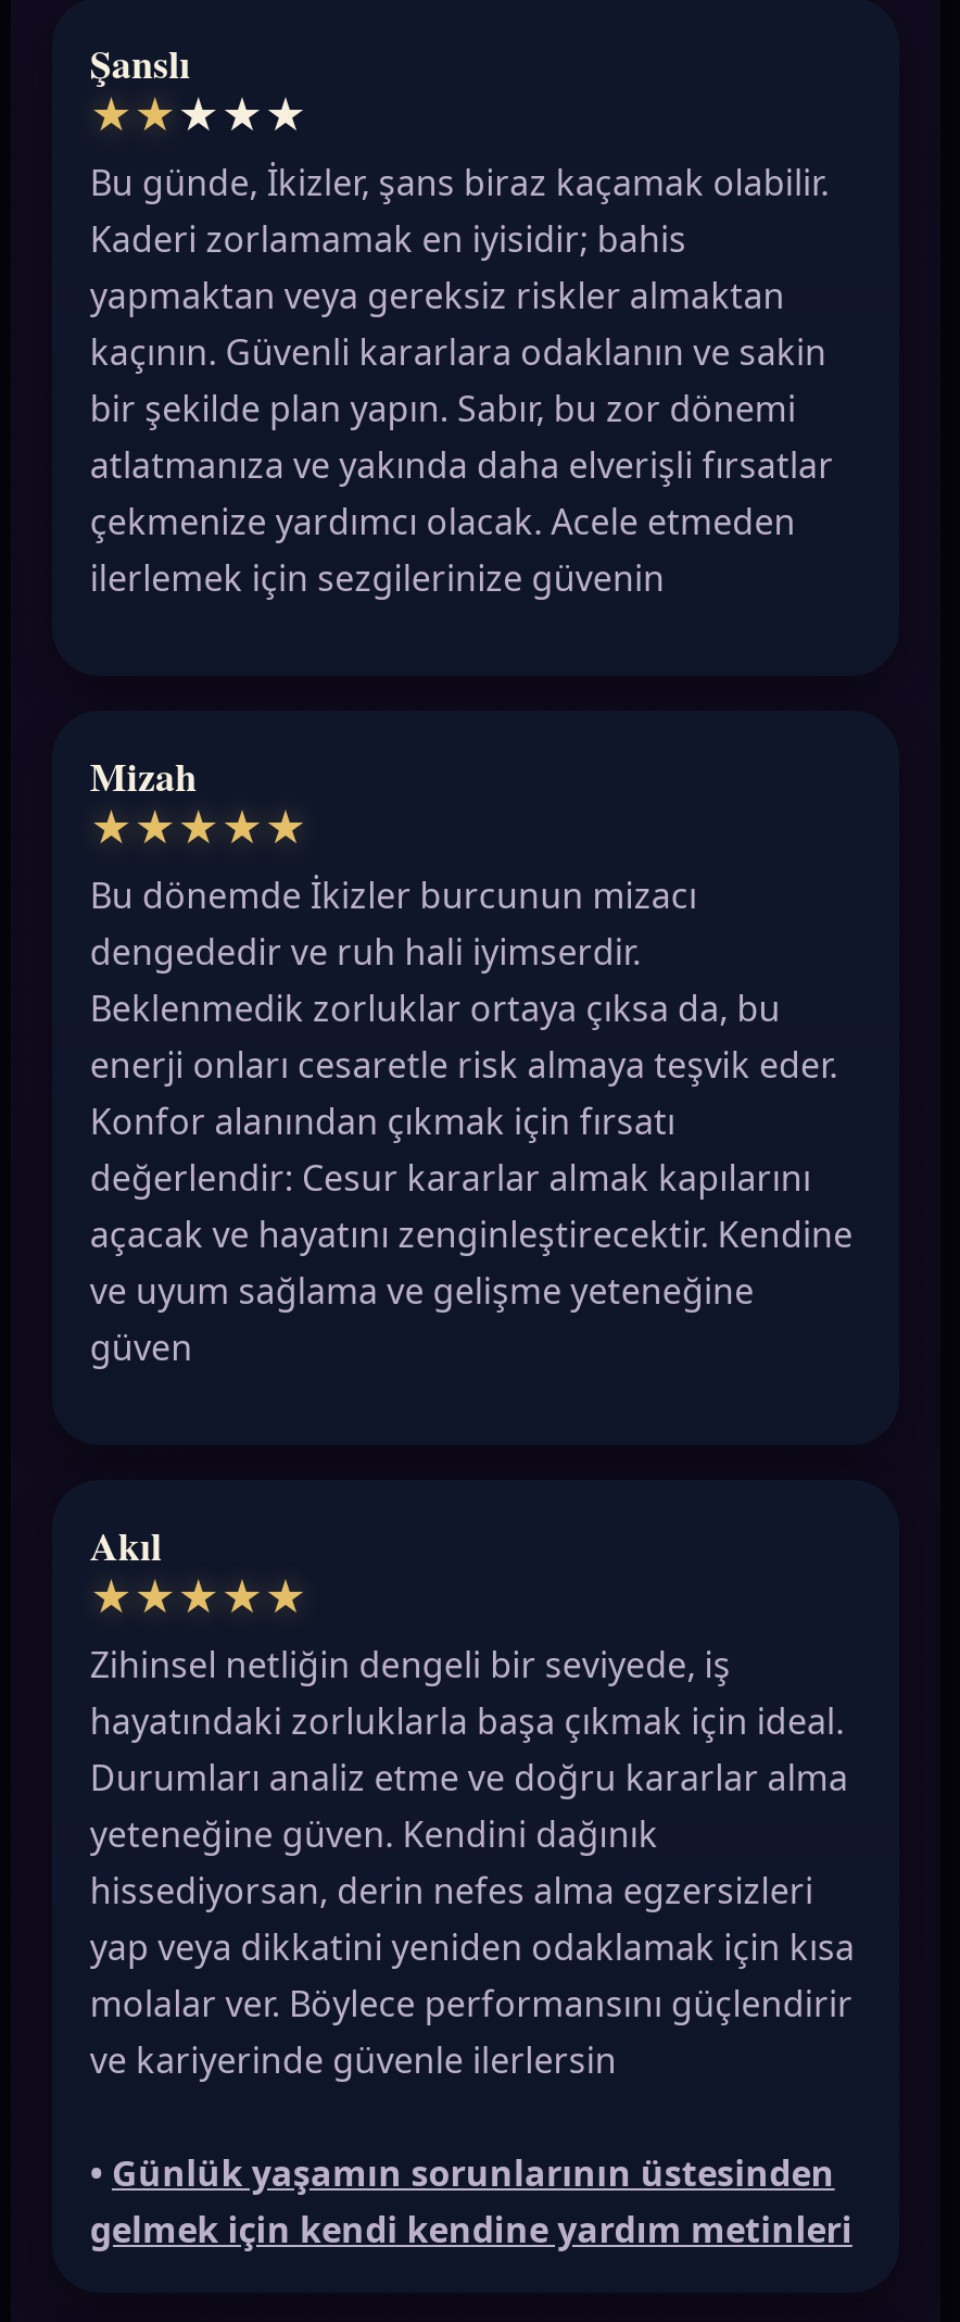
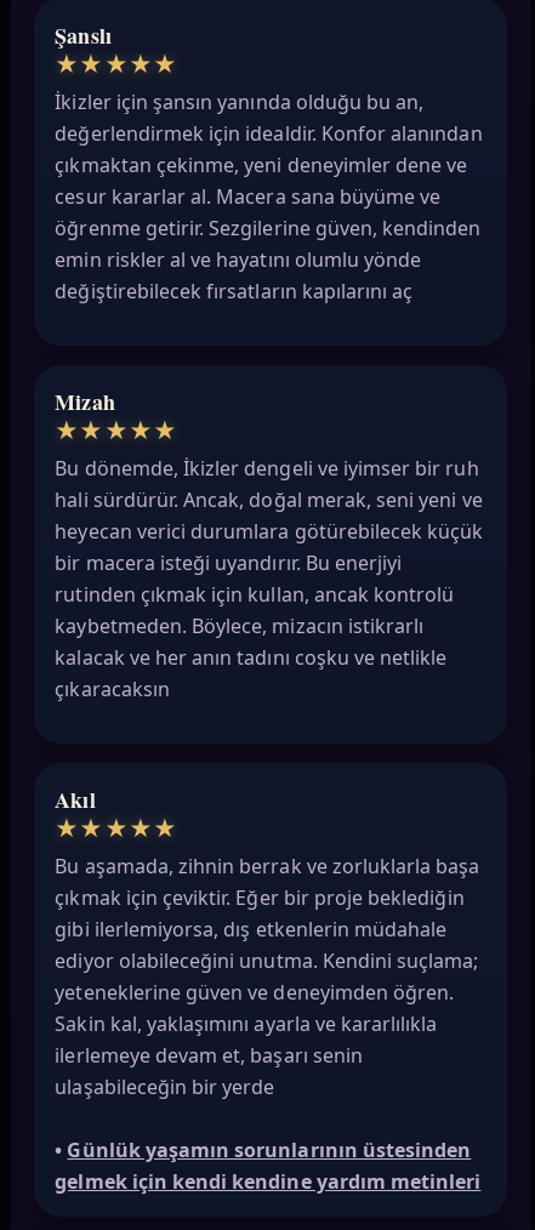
[90,159,833,602] Bu günde, İkizler, şans biraz kaçamak olabilir. | Kaderi zorlamamak en iyisidir; bahis | yapmaktan veya gereksiz riskler almaktan | kaçının. Güvenli kararlara odaklanın ve sakin | bir şekilde plan yapın. Sabır, bu zor dönemi | atlatmanıza ve yakında daha elverişli fırsatlar | çekmenize yardımcı olacak. Acele etmeden | ilerlemek için sezgilerinize güvenin -> [55,89,482,305] İkizler için şansın yanında olduğu bu an, | değerlendirmek için idealdir. Konfor alanından | çıkmaktan çekinme, yeni deneyimler dene ve | cesur kararlar al. Macera sana büyüme ve | öğrenme getirir. Sezgilerine güven, kendinden | emin riskler al ve hayatını olumlu yönde | değiştirebilecek fırsatların kapılarını aç
[90,871,853,1371] Bu dönemde İkizler burcunun mizacı | dengededir ve ruh hali iyimserdir. | Beklenmedik zorluklar ortaya çıksa da, bu | enerji onları cesaretle risk almaya teşvik eder. | Konfor alanından çıkmak için fırsatı | değerlendir: Cesur kararlar almak kapılarını | açacak ve hayatını zenginleştirecektir. Kendine | ve uyum sağlama ve gelişme yeteneğine | güven -> [55,455,483,702] Bu dönemde, İkizler dengeli ve iyimser bir ruh | hali sürdürür. Ancak, doğal merak, seni yeni ve | heyecan verici durumlara götürebilecek küçük | bir macera isteği uyandırır. Bu enerjiyi | rutinden çıkmak için kullan, ancak kontrolü | kaybetmeden. Böylece, mizacın istikrarlı | kalacak ve her anın tadını coşku ve netlikle | çıkaracaksın
[90,1640,855,2083] Zihinsel netliğin dengeli bir seviyede, iş | hayatındaki zorluklarla başa çıkmak için ideal. | Durumları analiz etme ve doğru kararlar alma | yeteneğine güven. Kendini dağınık | hissediyorsan, derin nefes alma egzersizleri | yap veya dikkatini yeniden odaklamak için kısa | molalar ver. Böylece performansını güçlendirir | ve kariyerinde güvenle ilerlersin -> [55,852,480,1100] Bu aşamada, zihnin berrak ve zorluklarla başa | çıkmak için çeviktir. Eğer bir proje beklediğin | gibi ilerlemiyorsa, dış etkenlerin müdahale | ediyor olabileceğini unutma. Kendini suçlama; | yeteneklerine güven ve deneyimden öğren. | Sakin kal, yaklaşımını ayarla ve kararlılıkla | ilerlemeye devam et, başarı senin | ulaşabileceğin bir yerde

